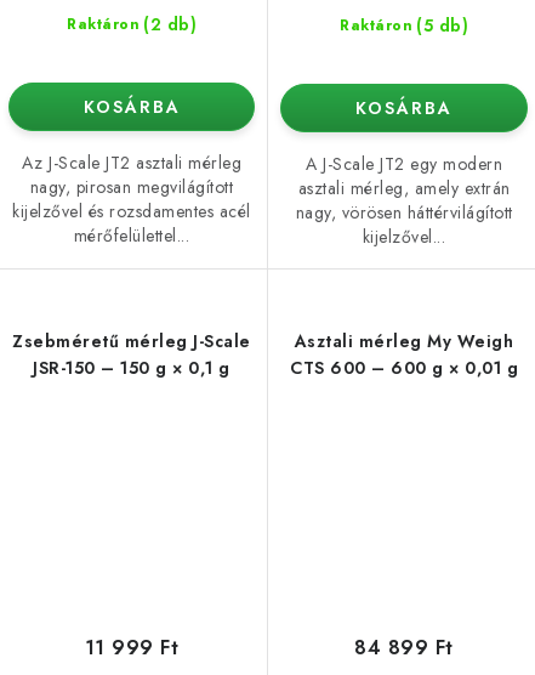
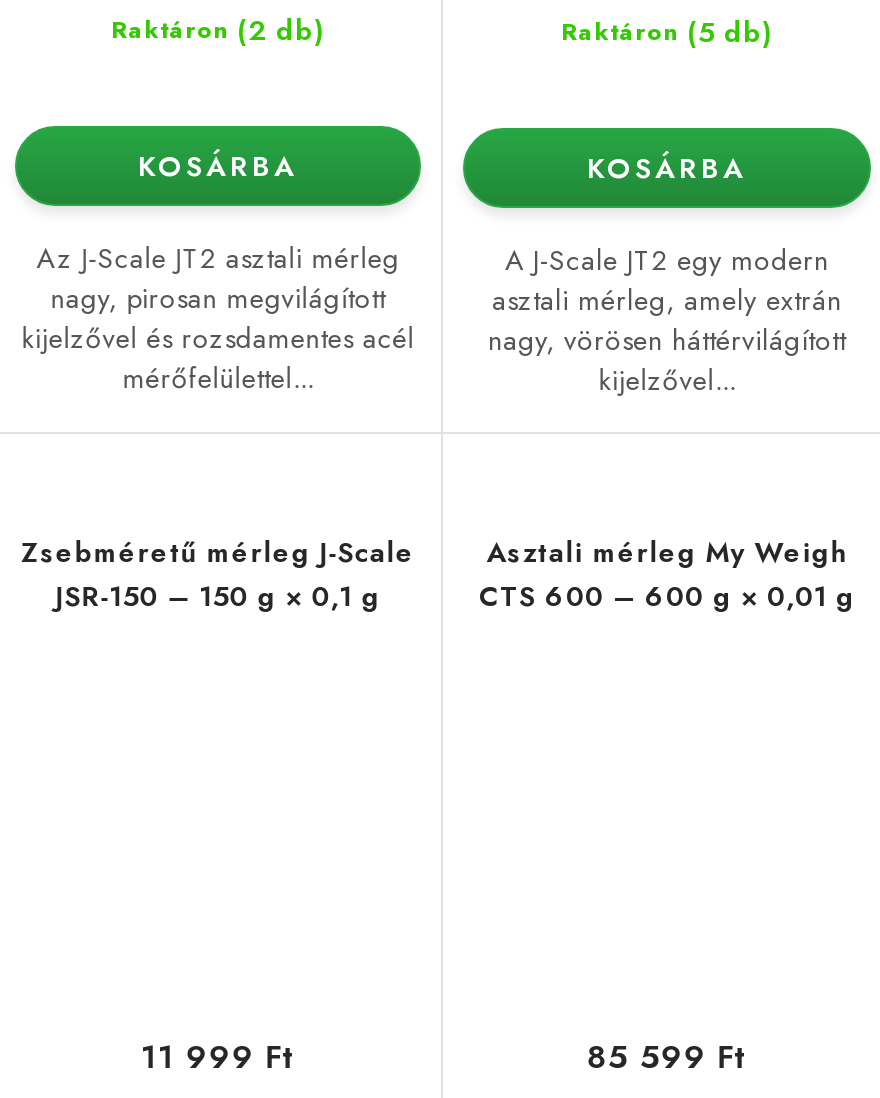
[354,634,453,662] 84 899 Ft -> [587,1035,747,1081] 85 599 Ft

